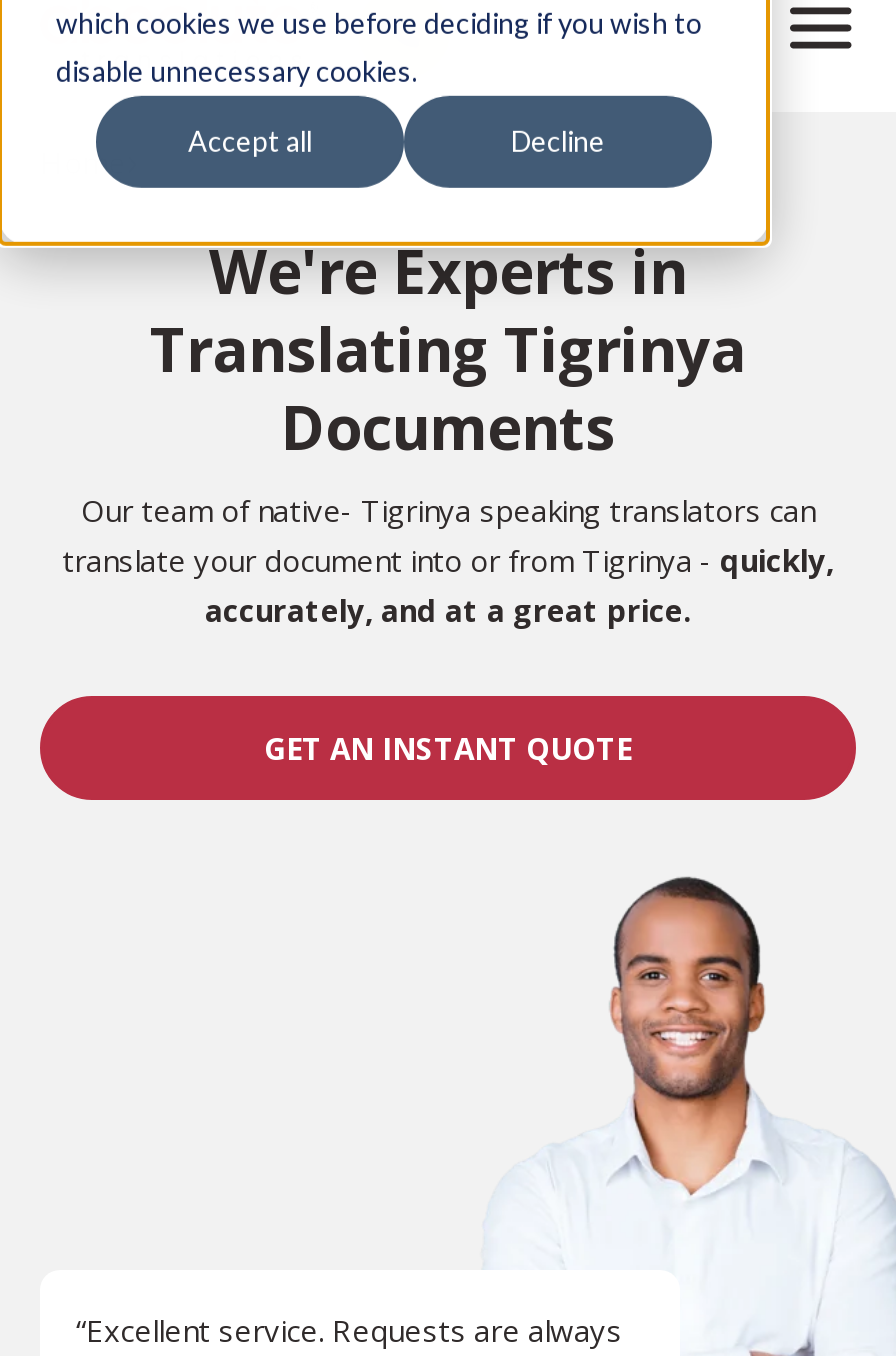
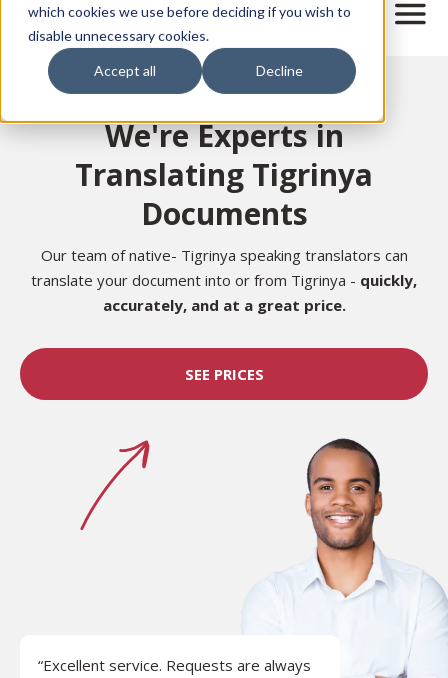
none -> [79,439,151,531] [image]
[264,728,632,768] GET AN INSTANT QUOTE -> [184,364,263,384] SEE PRICES

